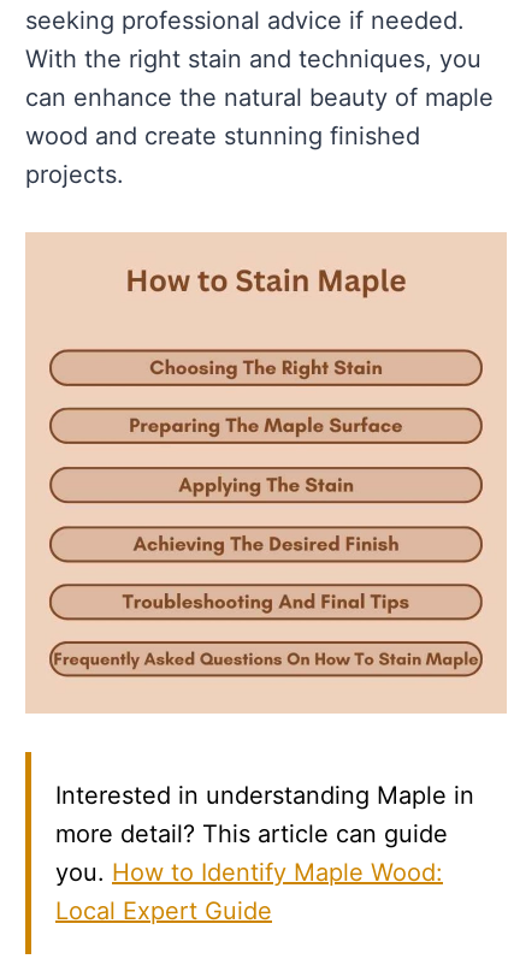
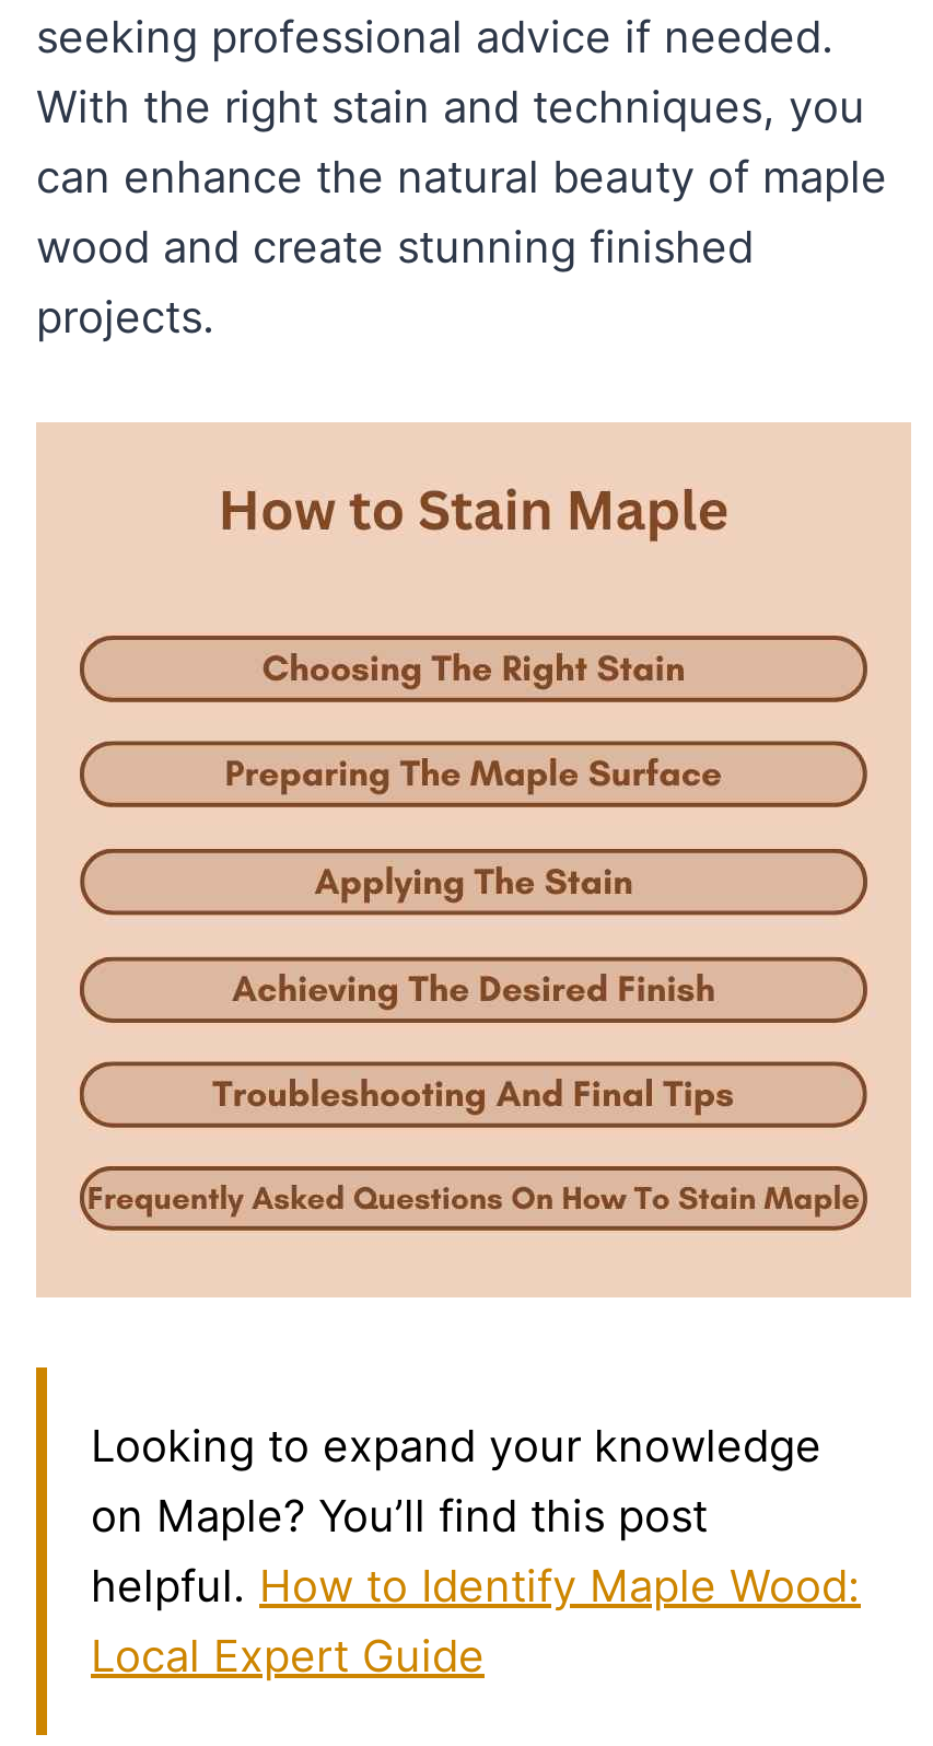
[55,781,474,887] Interested in understanding Maple in | more detail? This article can guide | you. How to Identify Maple Wood: -> [91,1421,861,1613] Looking to expand your knowledge | on Maple? You’ll find this post | helpful. How to Identify Maple Wood:

